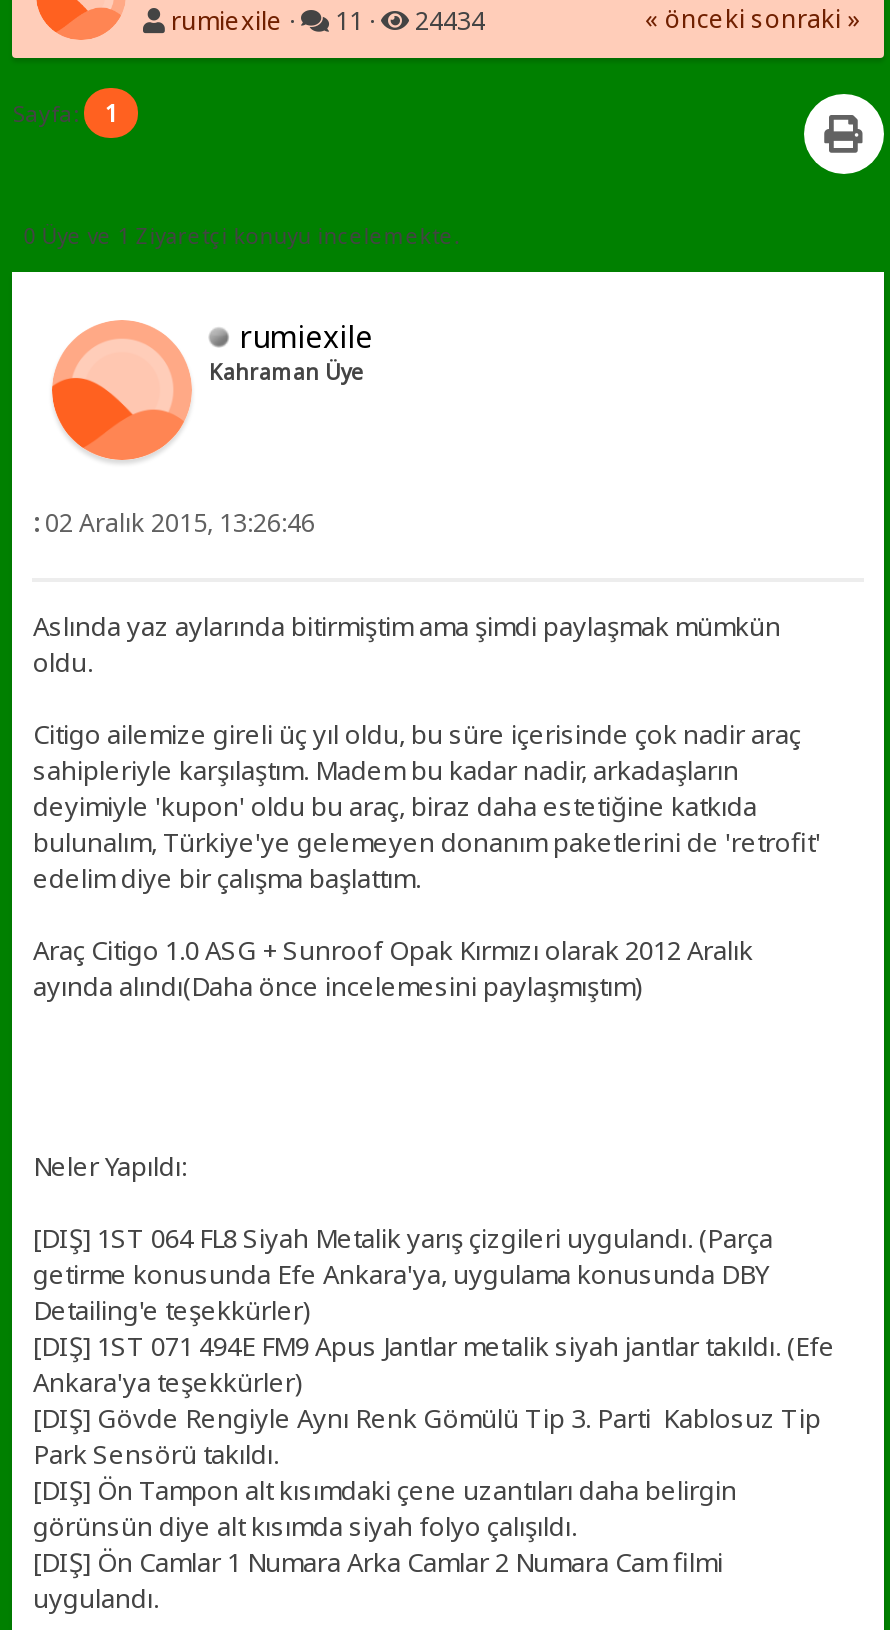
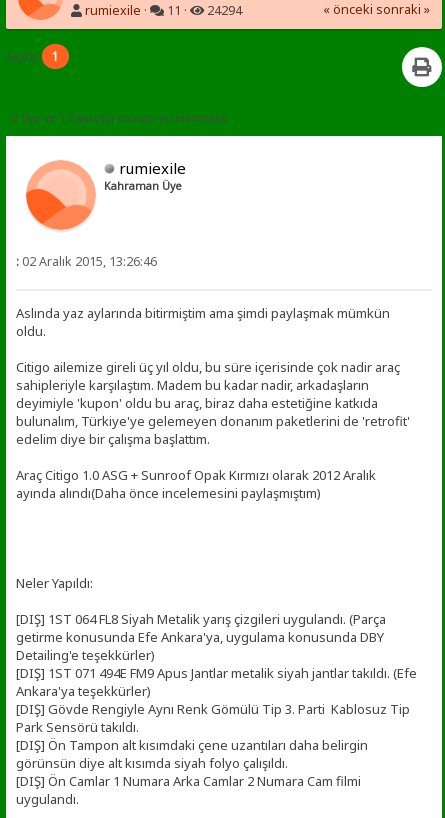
[409,5,485,39] 24434 -> [204,2,242,19] 24294

